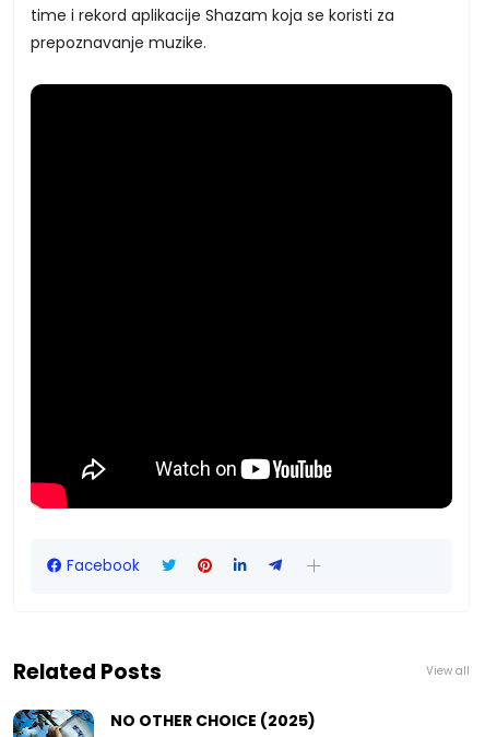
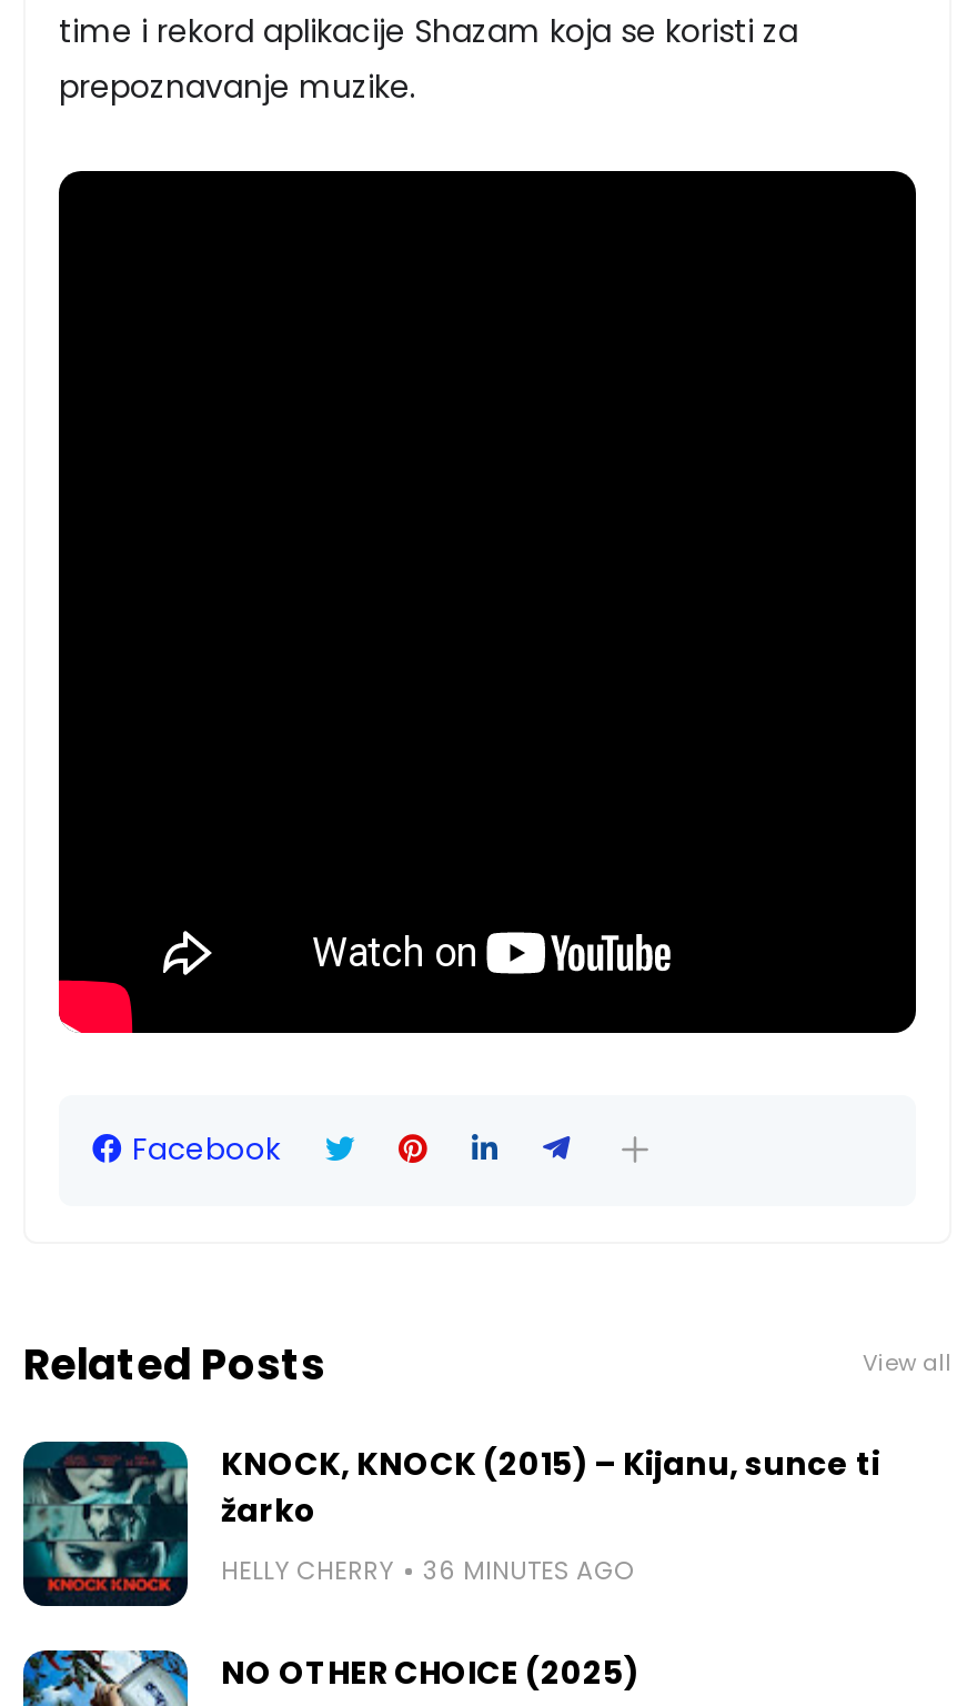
none -> [21,1439,880,1608] [image] | KNOCK, KNOCK (2015) – Kijanu, sunce ti | žarko | HELLY CHERRY | 36 MINUTES AGO

